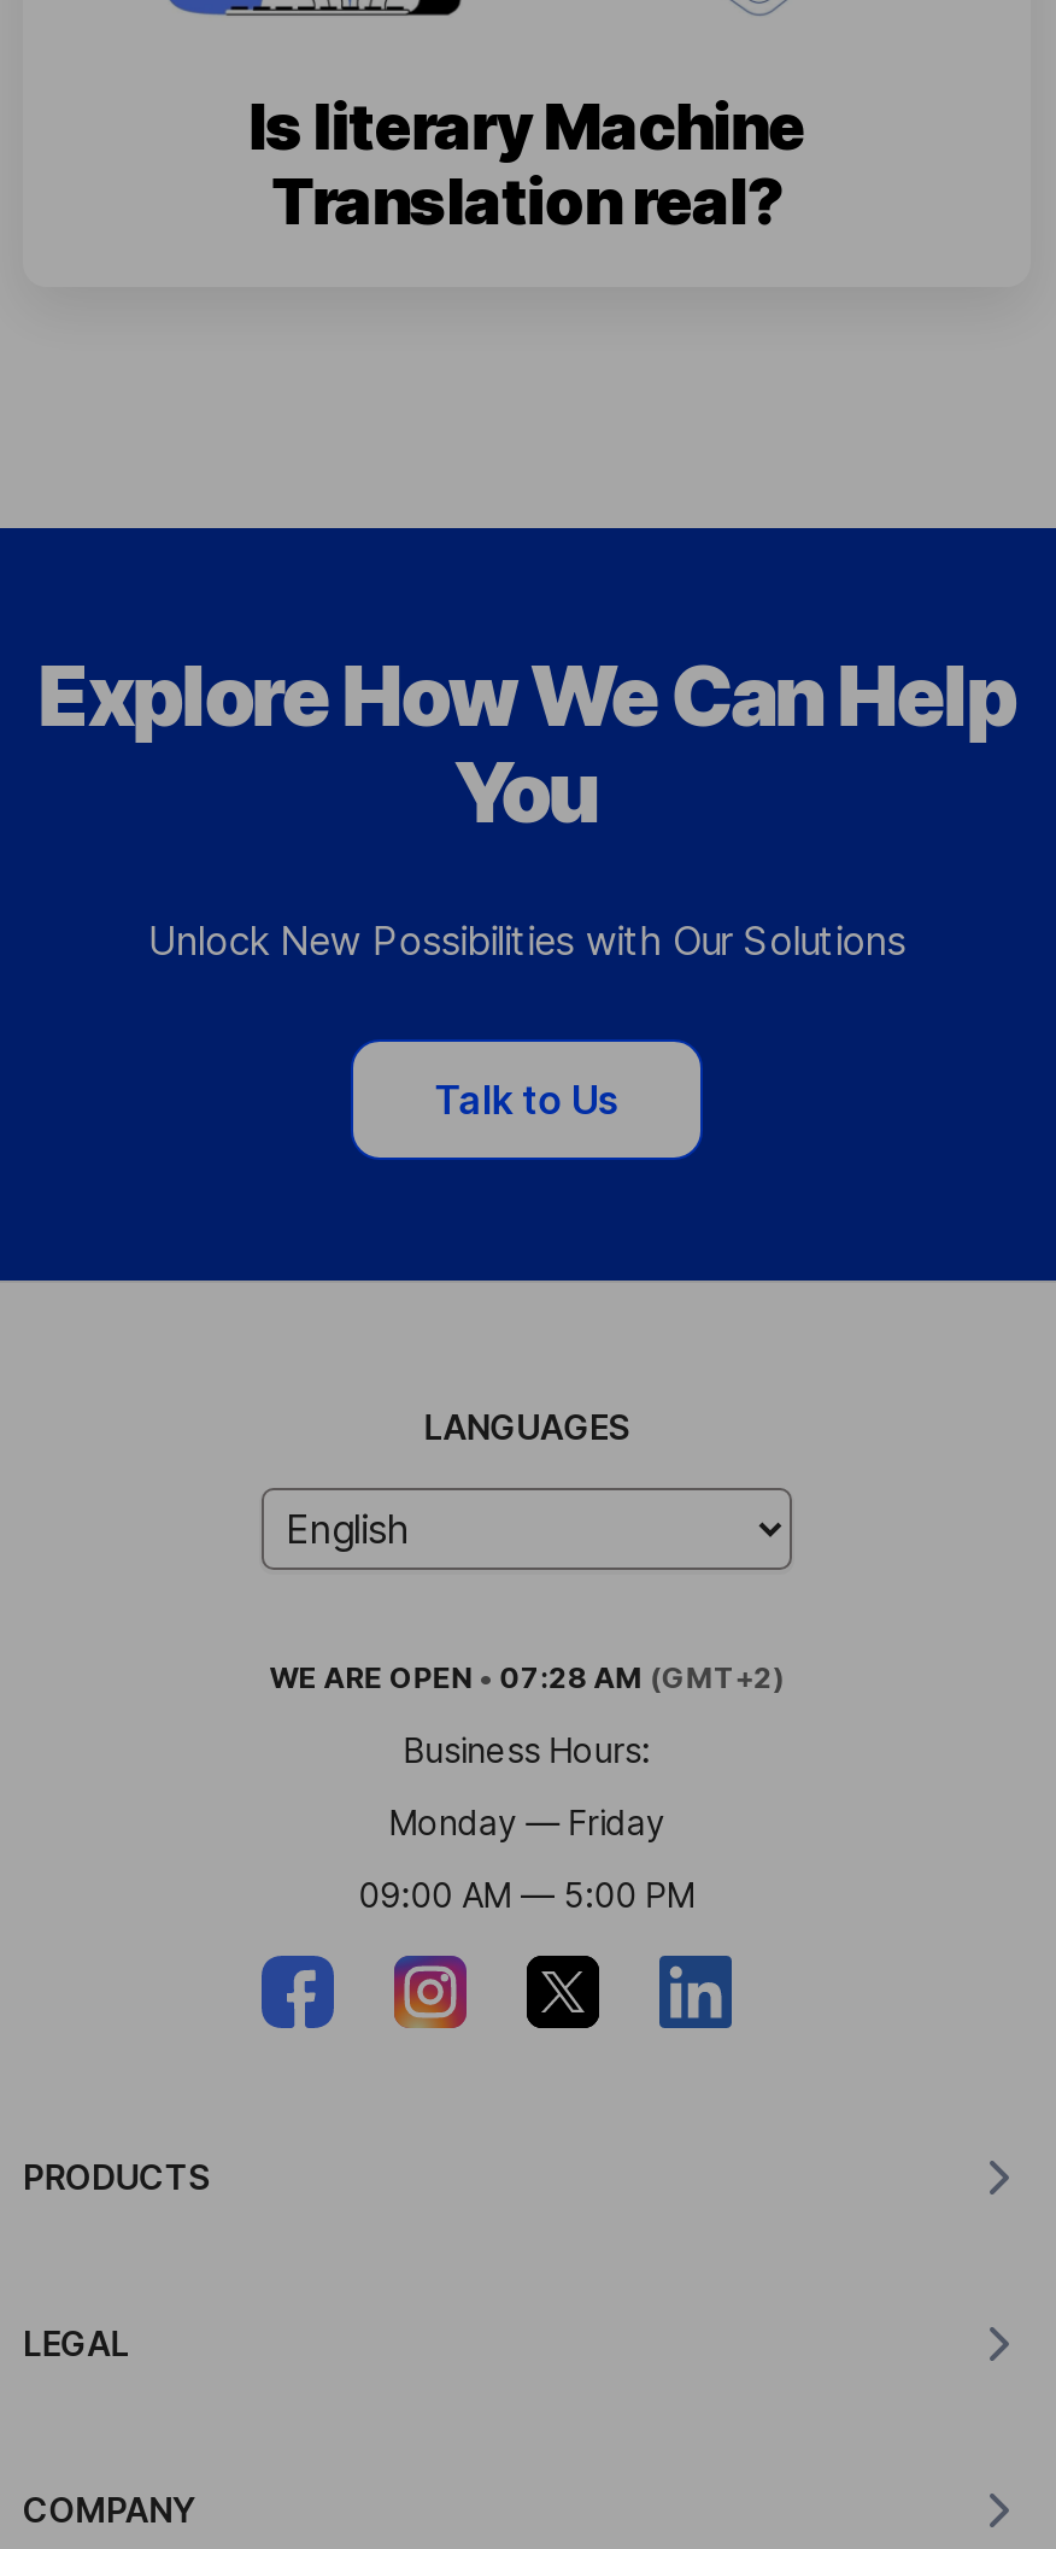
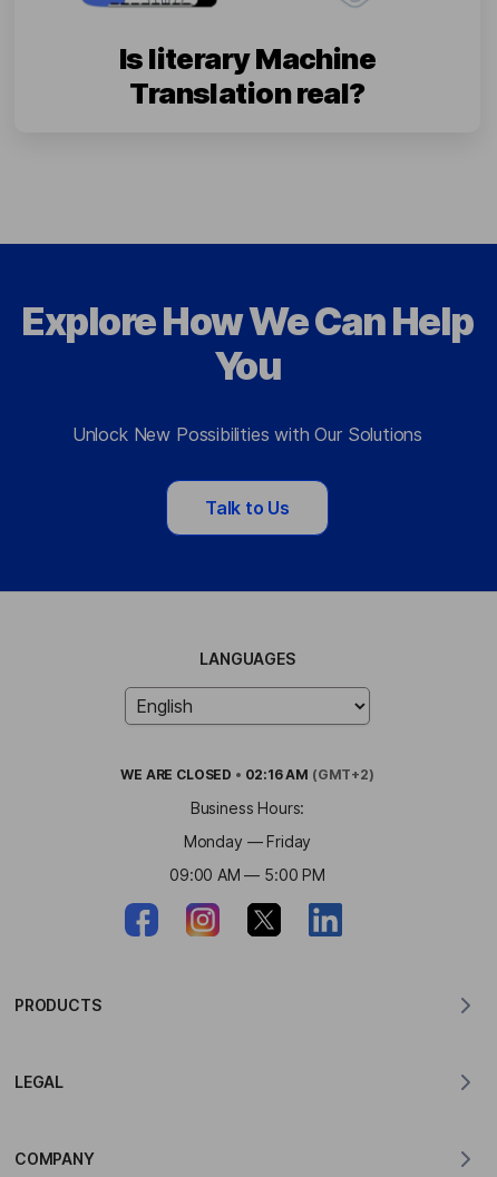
[269,1660,784,1696] WE ARE OPEN • 07:28 AM (GMT+2) -> [121,767,374,783] WE ARE CLOSED • 02:16 AM (GMT+2)

